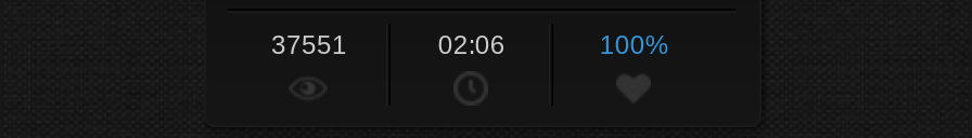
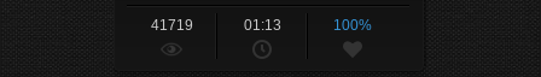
[271,30,505,60] 37551 | 02:06 -> [151,17,281,34] 41719 | 01:13

